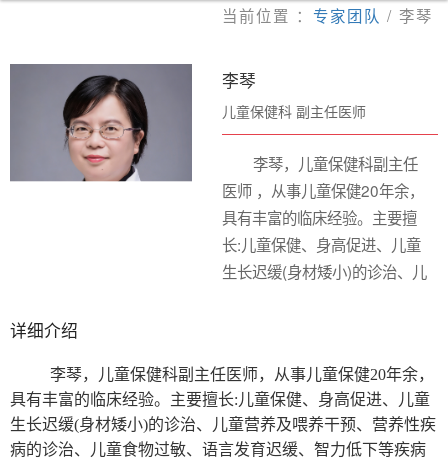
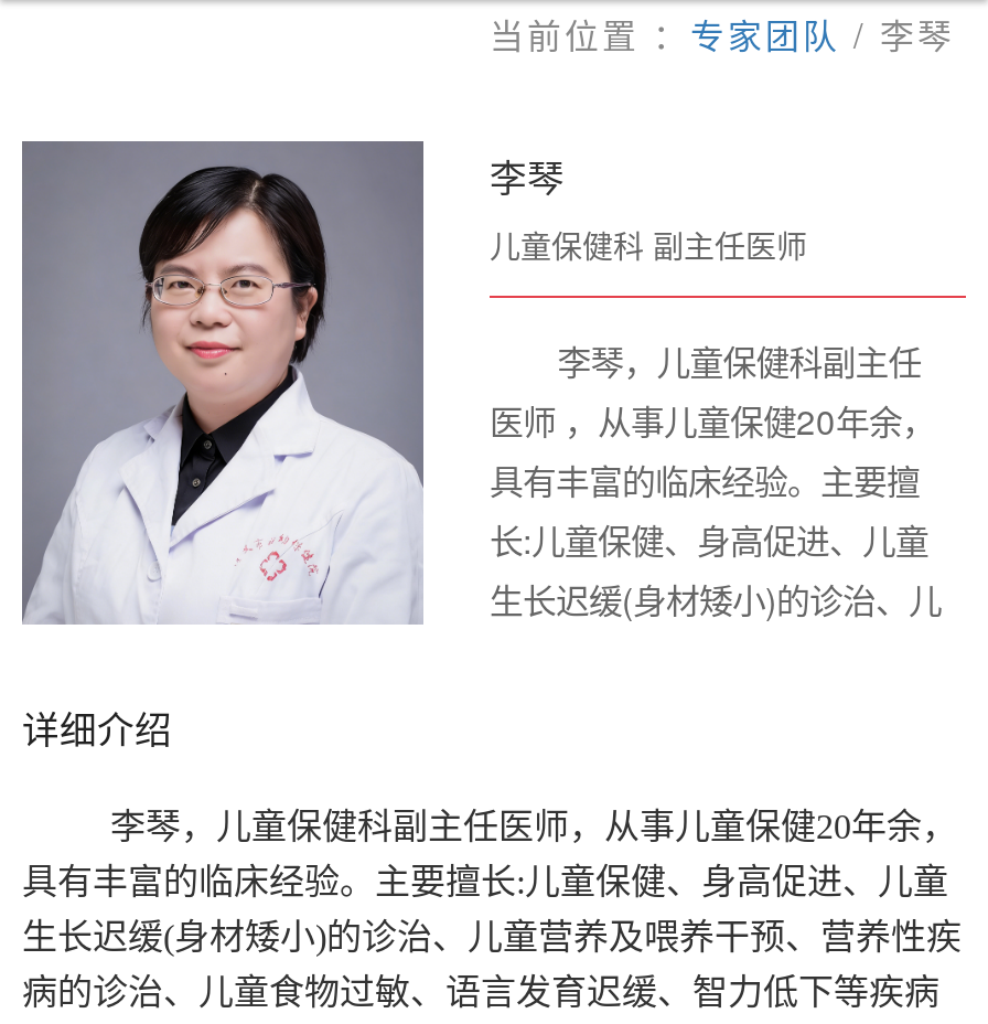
none -> [20,397,426,627] [image]

